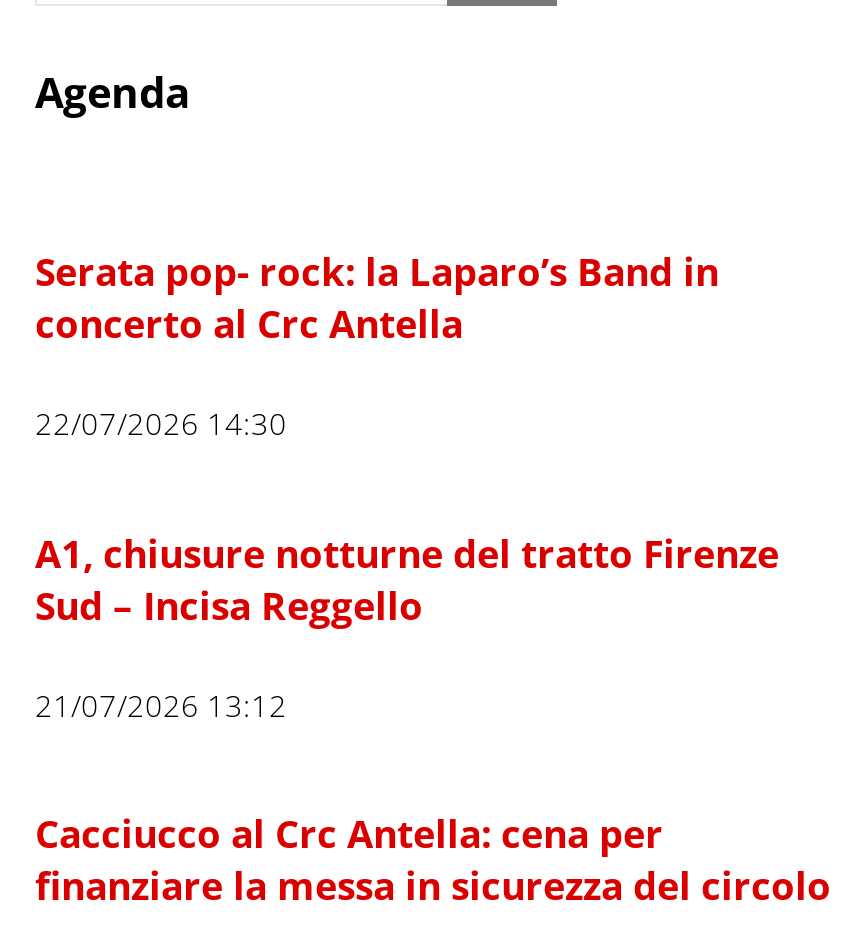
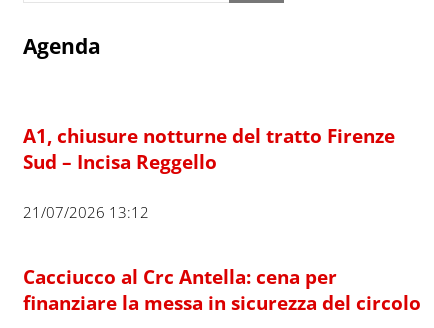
[35,246,719,443] Serata pop- rock: la Laparo’s Band in | concerto al Crc Antella | 22/07/2026 14:30 -> none

